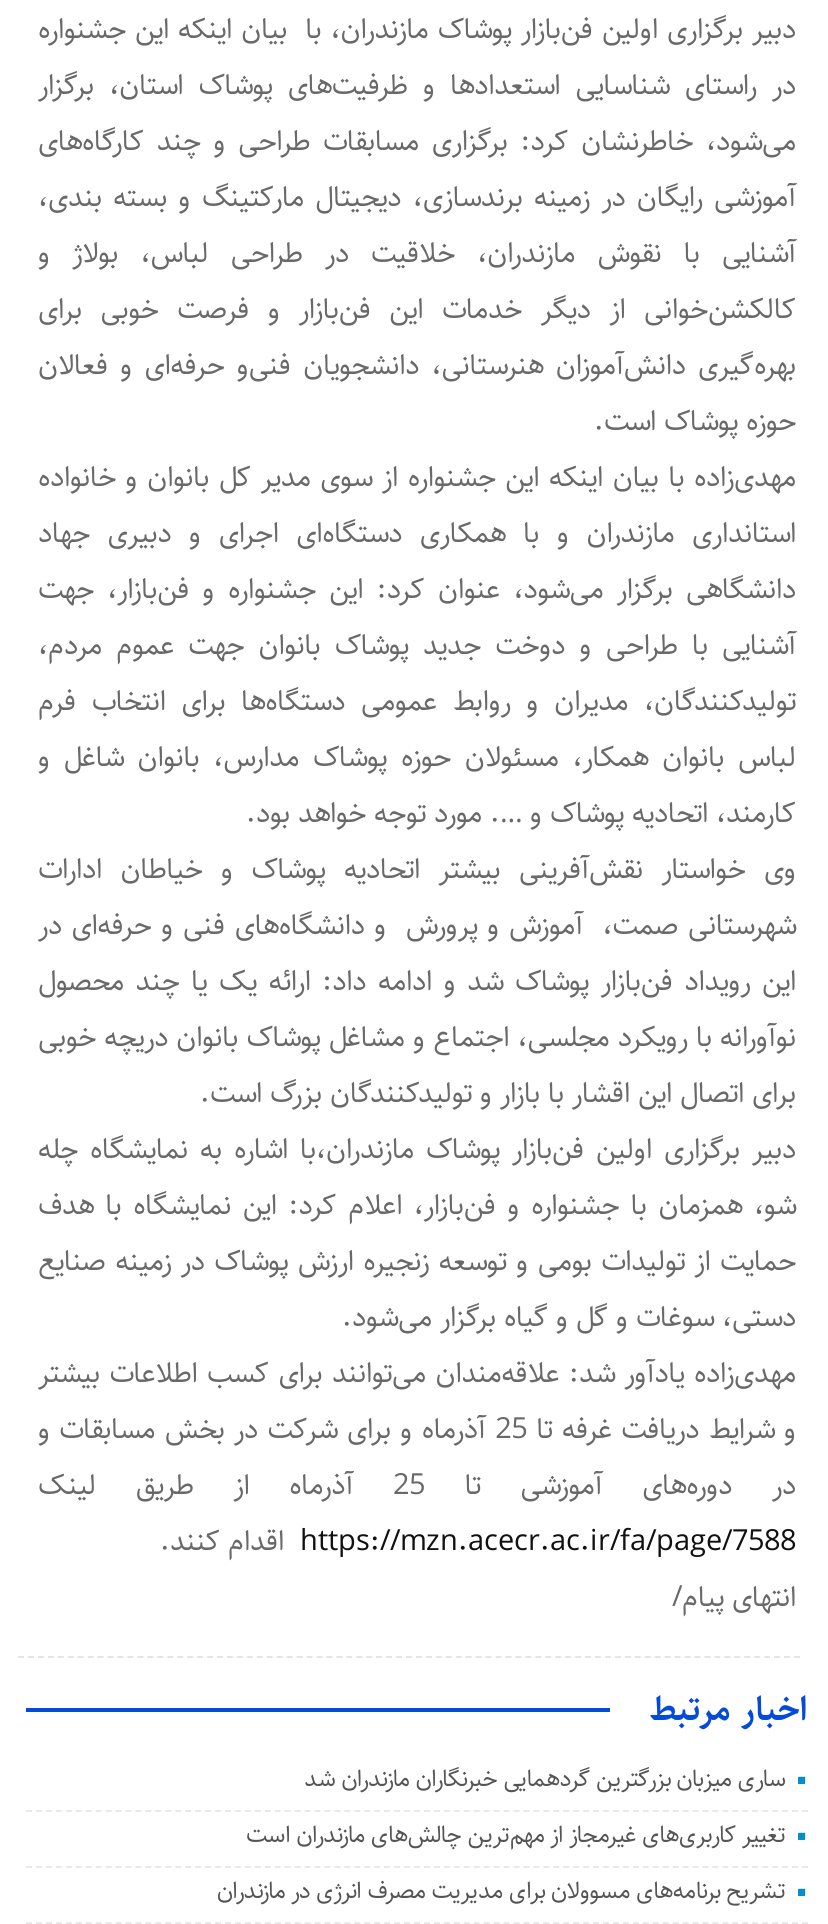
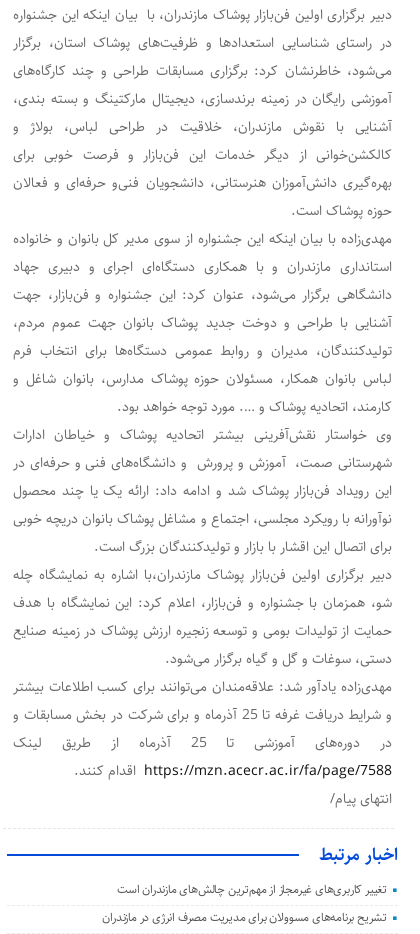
[304,1761,786,1799] ساری میزبان بزرگترین گردهمایی خبرنگاران مازندران شد -> none

